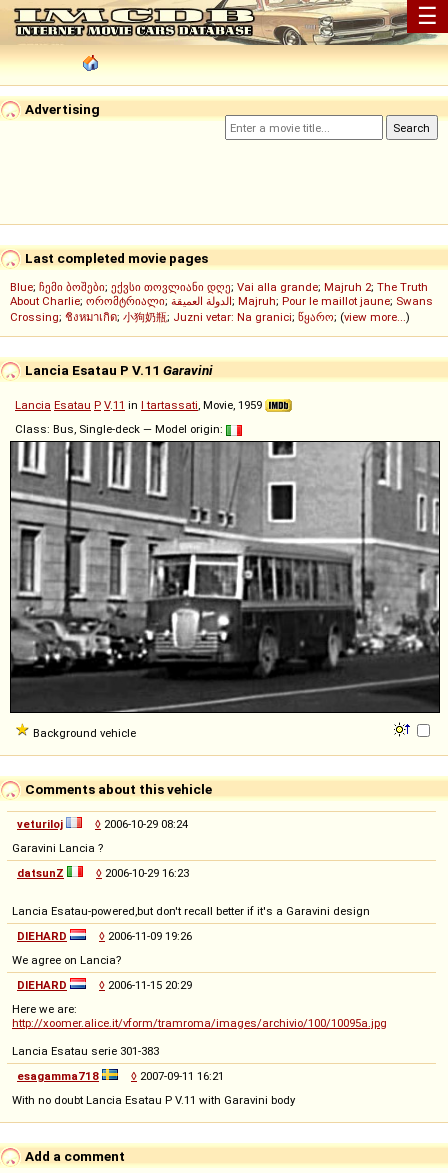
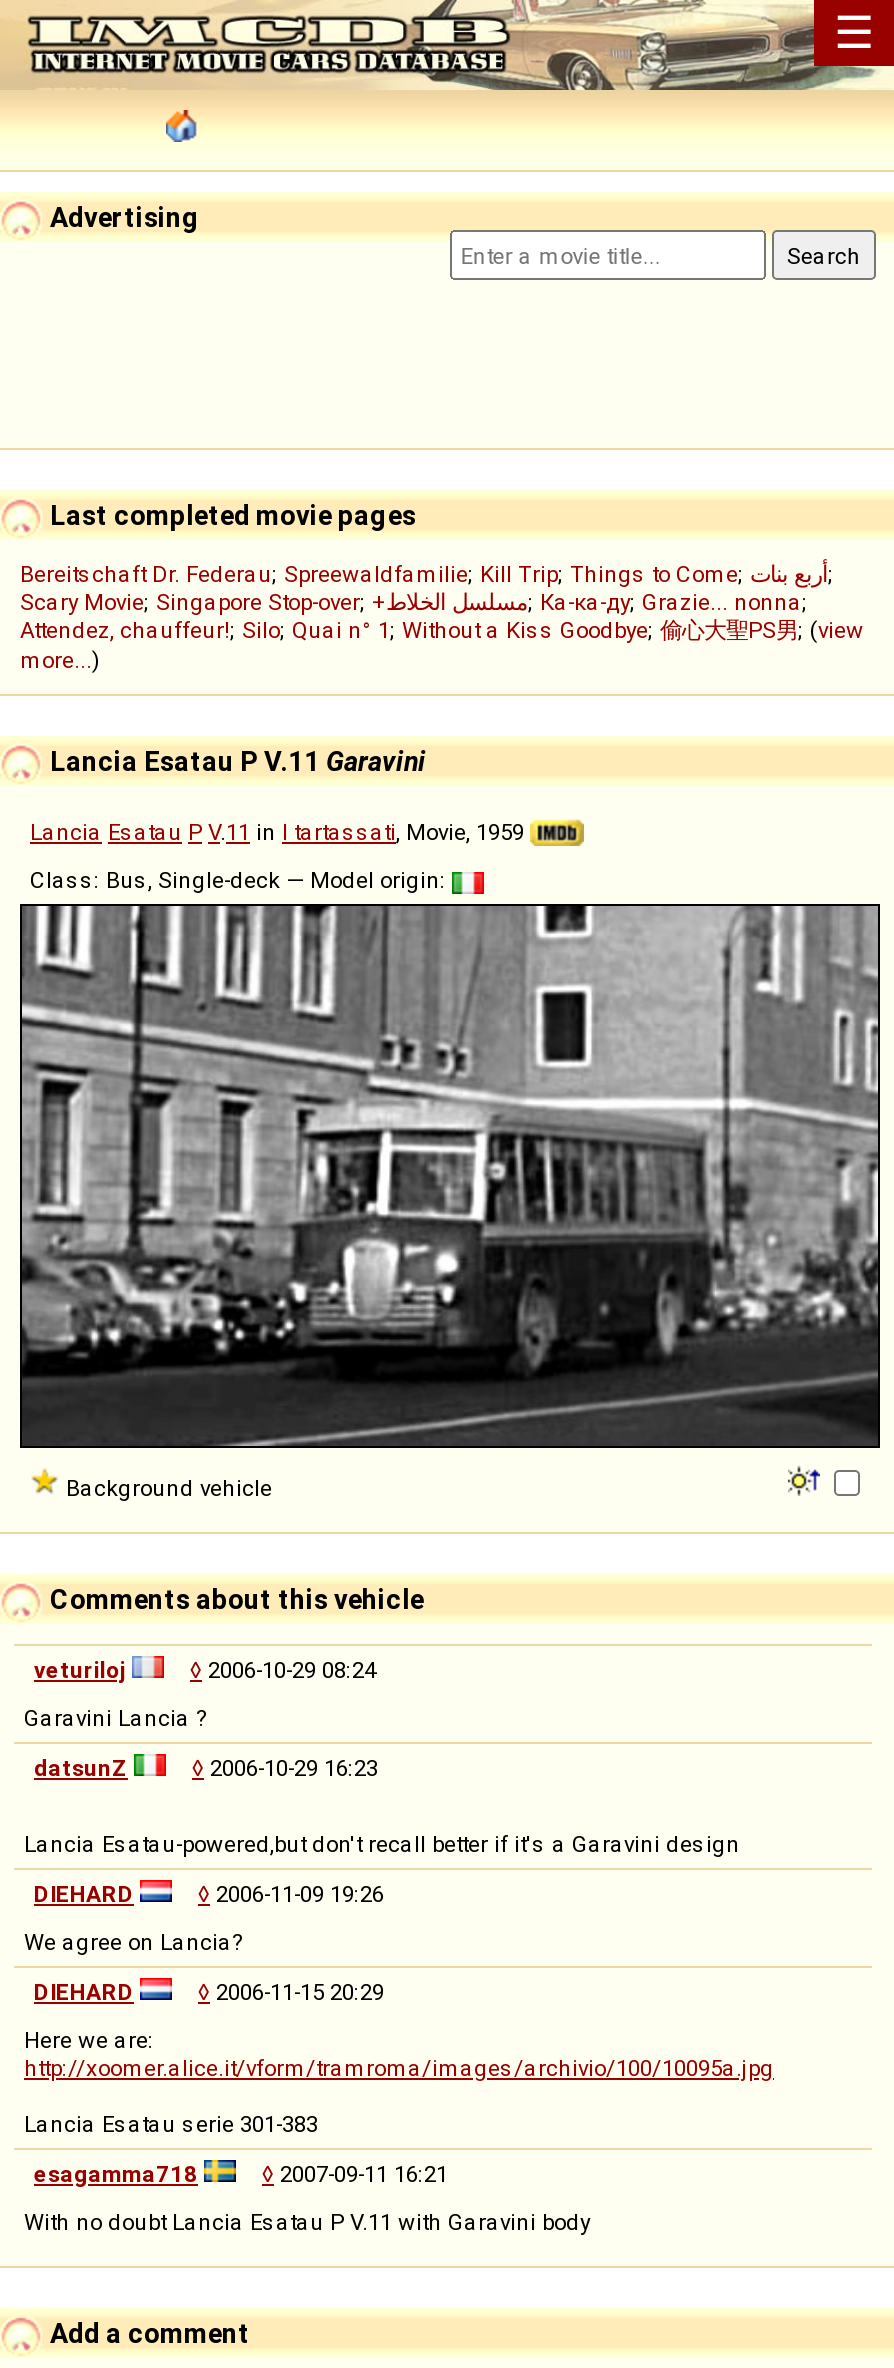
[10,280,433,324] Blue; ჩემი ბოშები; ექვსი თოვლიანი დღე; Vai alla grande; Majruh 2; The Truth | About Charlie; ორომტრიალი; الدولة العميقة; Majruh; Pour le maillot jaune; Swans | Crossing;ชิงหมาเกิด;小狗奶瓶; Juzni vetar: Na granici; წყარო; (view more...) -> [20,560,864,674] Bereitschaft Dr. Federau; Spreewaldfamilie; Kill Trip; Things to Come; أربع بنات; | Scary Movie; Singapore Stop-over; +مسلسل الخلاط; Ка-ка-ду; Grazie... nonna; | Attendez, chauffeur!; Silo; Quai n° 1; Without a Kiss Goodbye;偷心大聖PS男; (view | more...)

